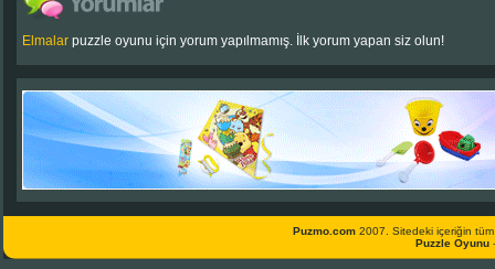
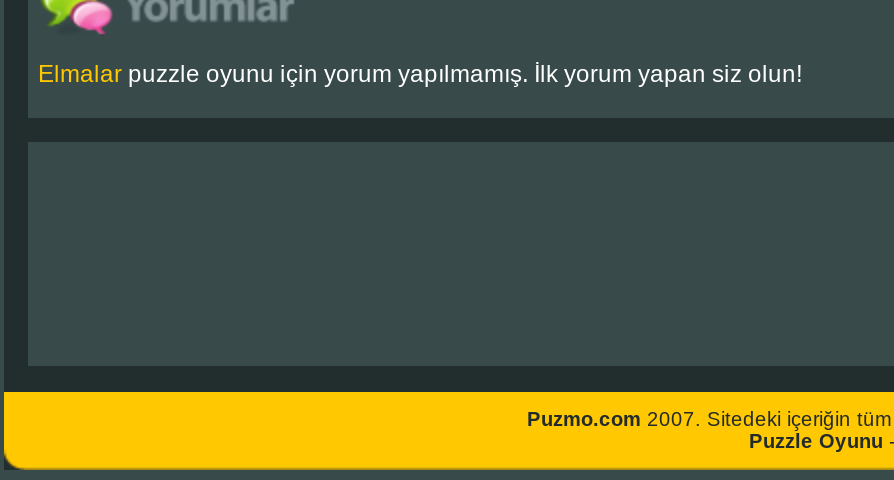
[21,89,492,191] [image] -> none

